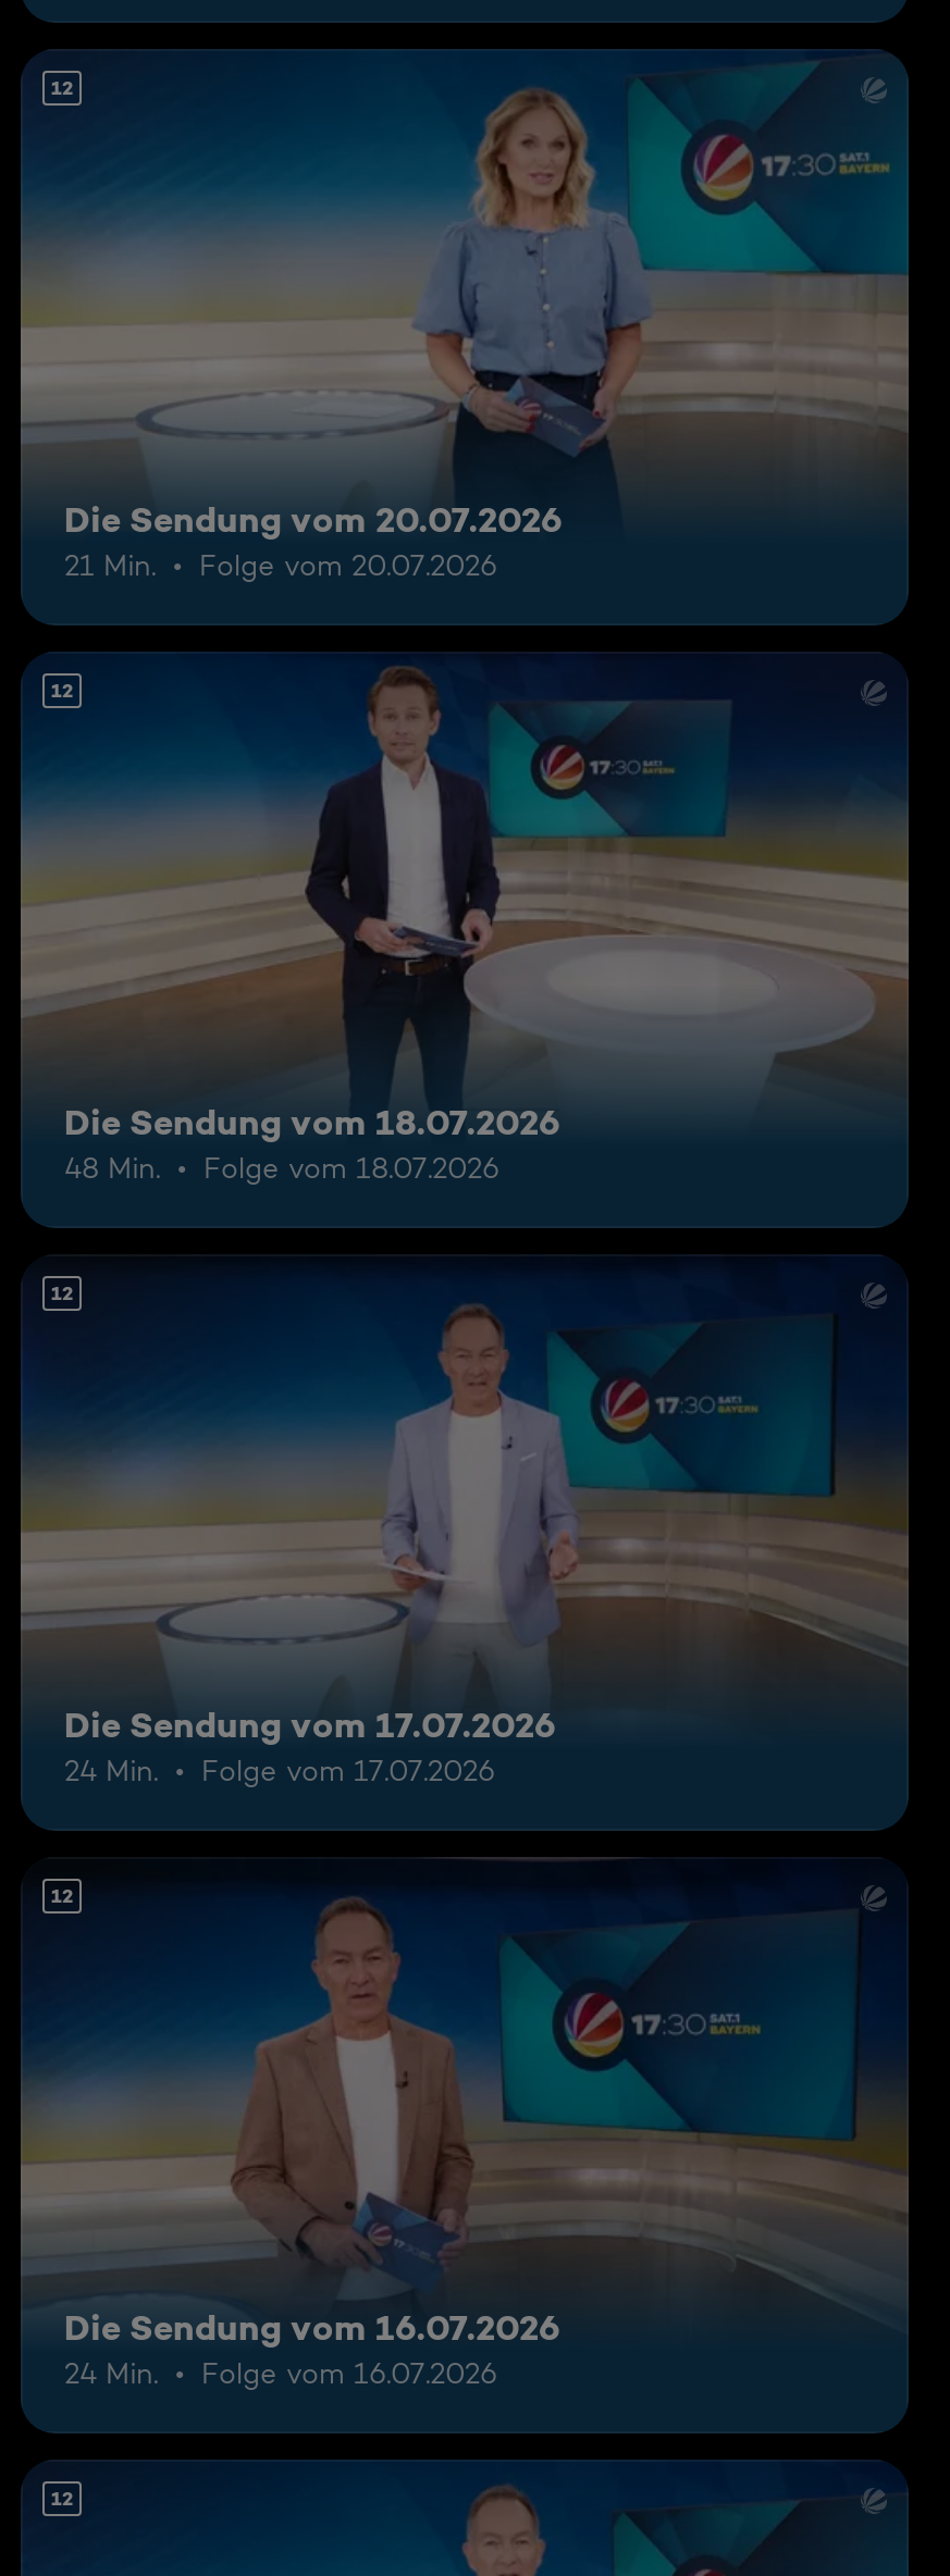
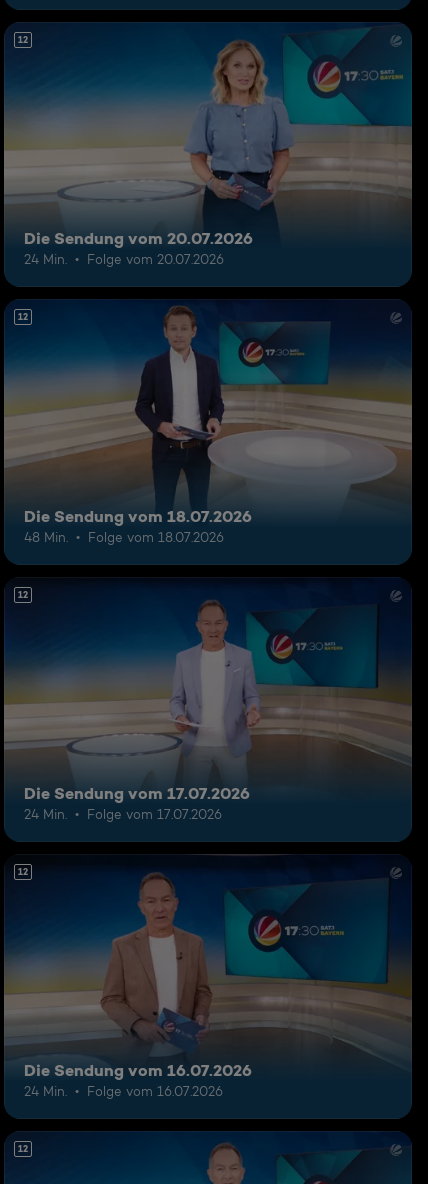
[64,547,497,582] 21 Min. Folge vom 20.07.2026 -> [24,251,224,267] 24 Min. Folge vom 20.07.2026

